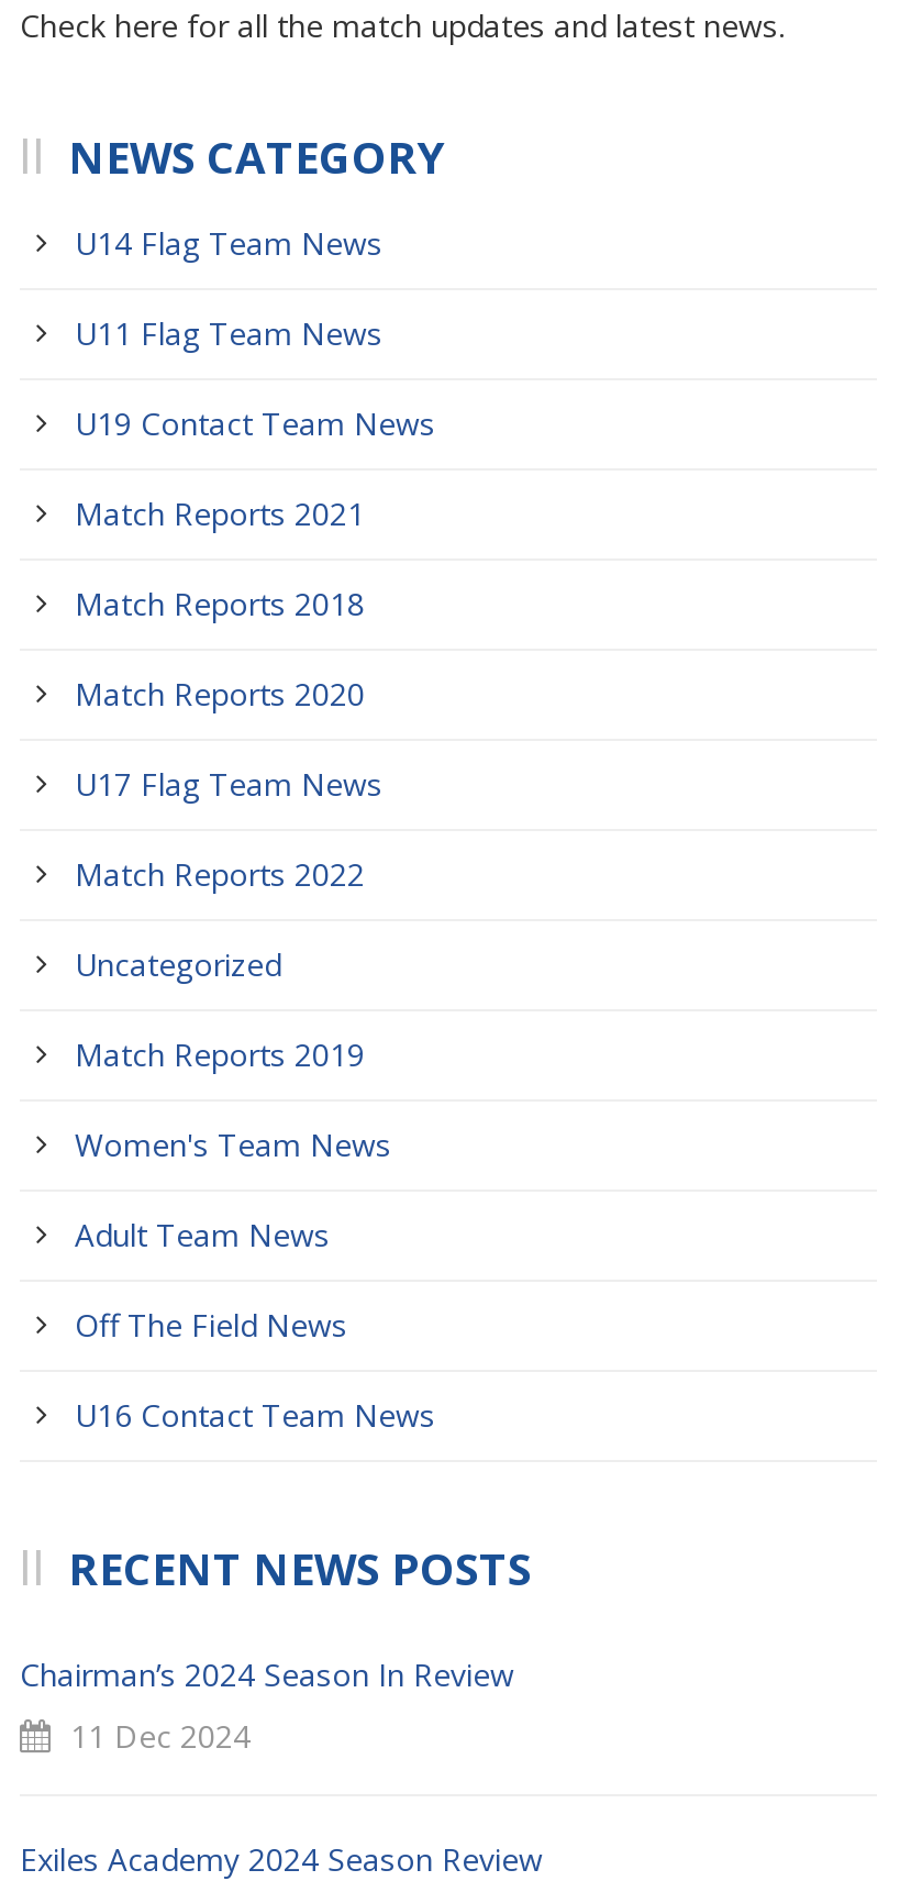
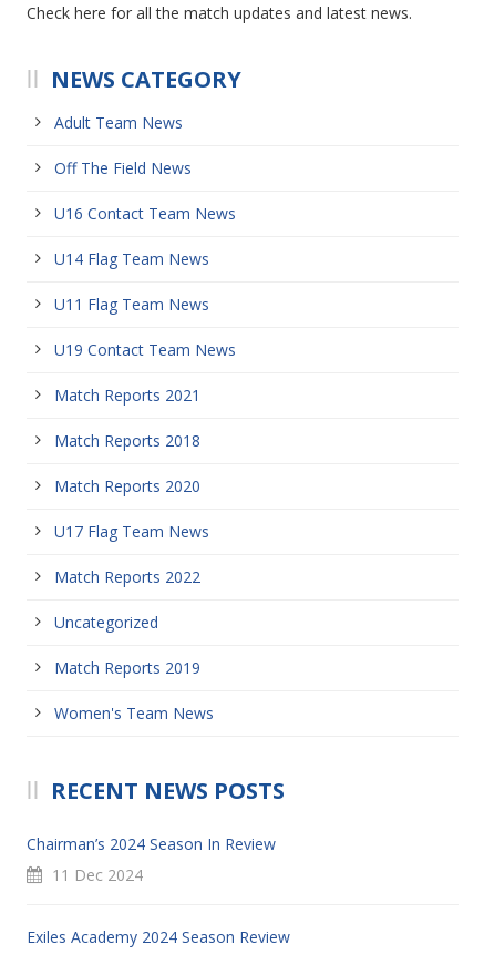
moved [75,222,435,1165] -> [54,248,236,724]: U14 Flag Team News | U11 Flag Team News | U19 Contact Team News | ... | Match Reports 2019 | Women's Team News
moved [75,1214,435,1436] -> [54,112,236,224]: Adult Team News | Off The Field News | U16 Contact Team News

